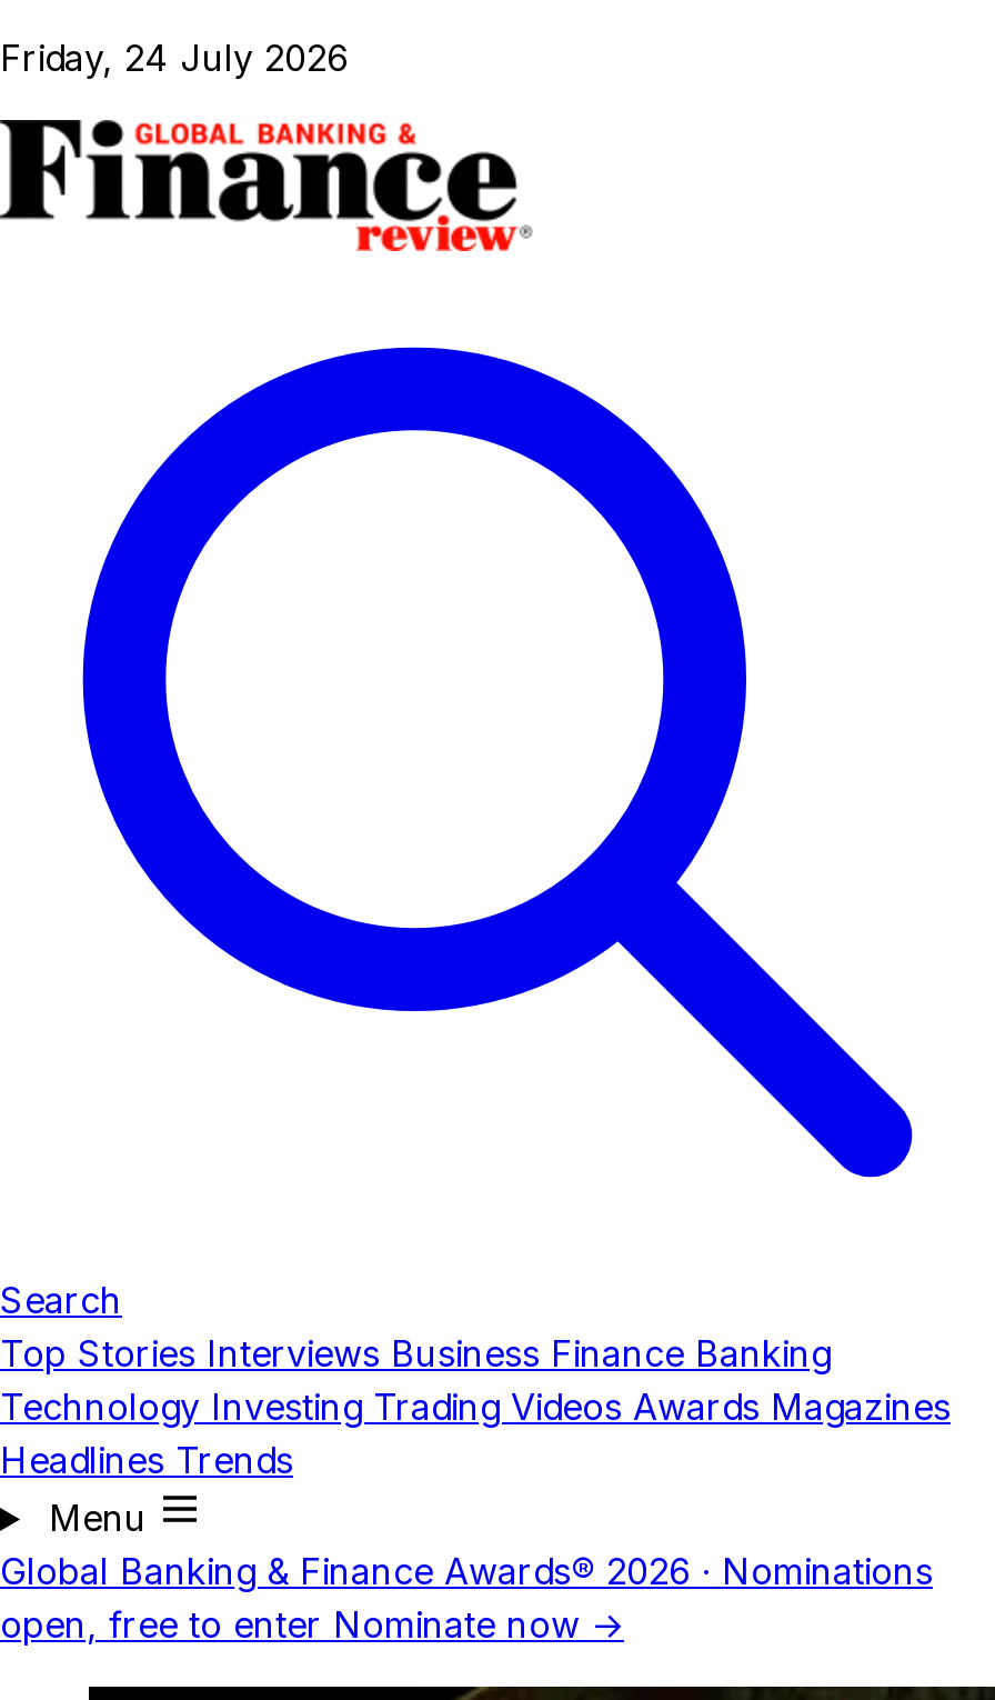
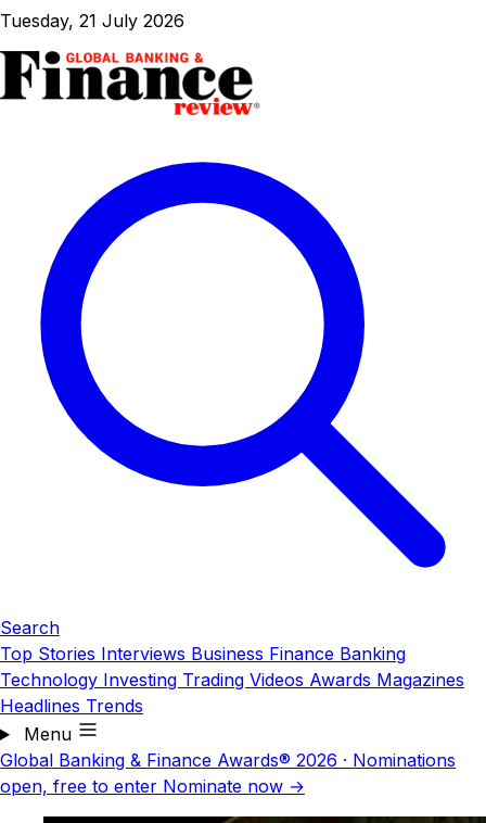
[0,36,349,80] Friday, 24 July 2026 -> [0,10,184,31] Tuesday, 21 July 2026

